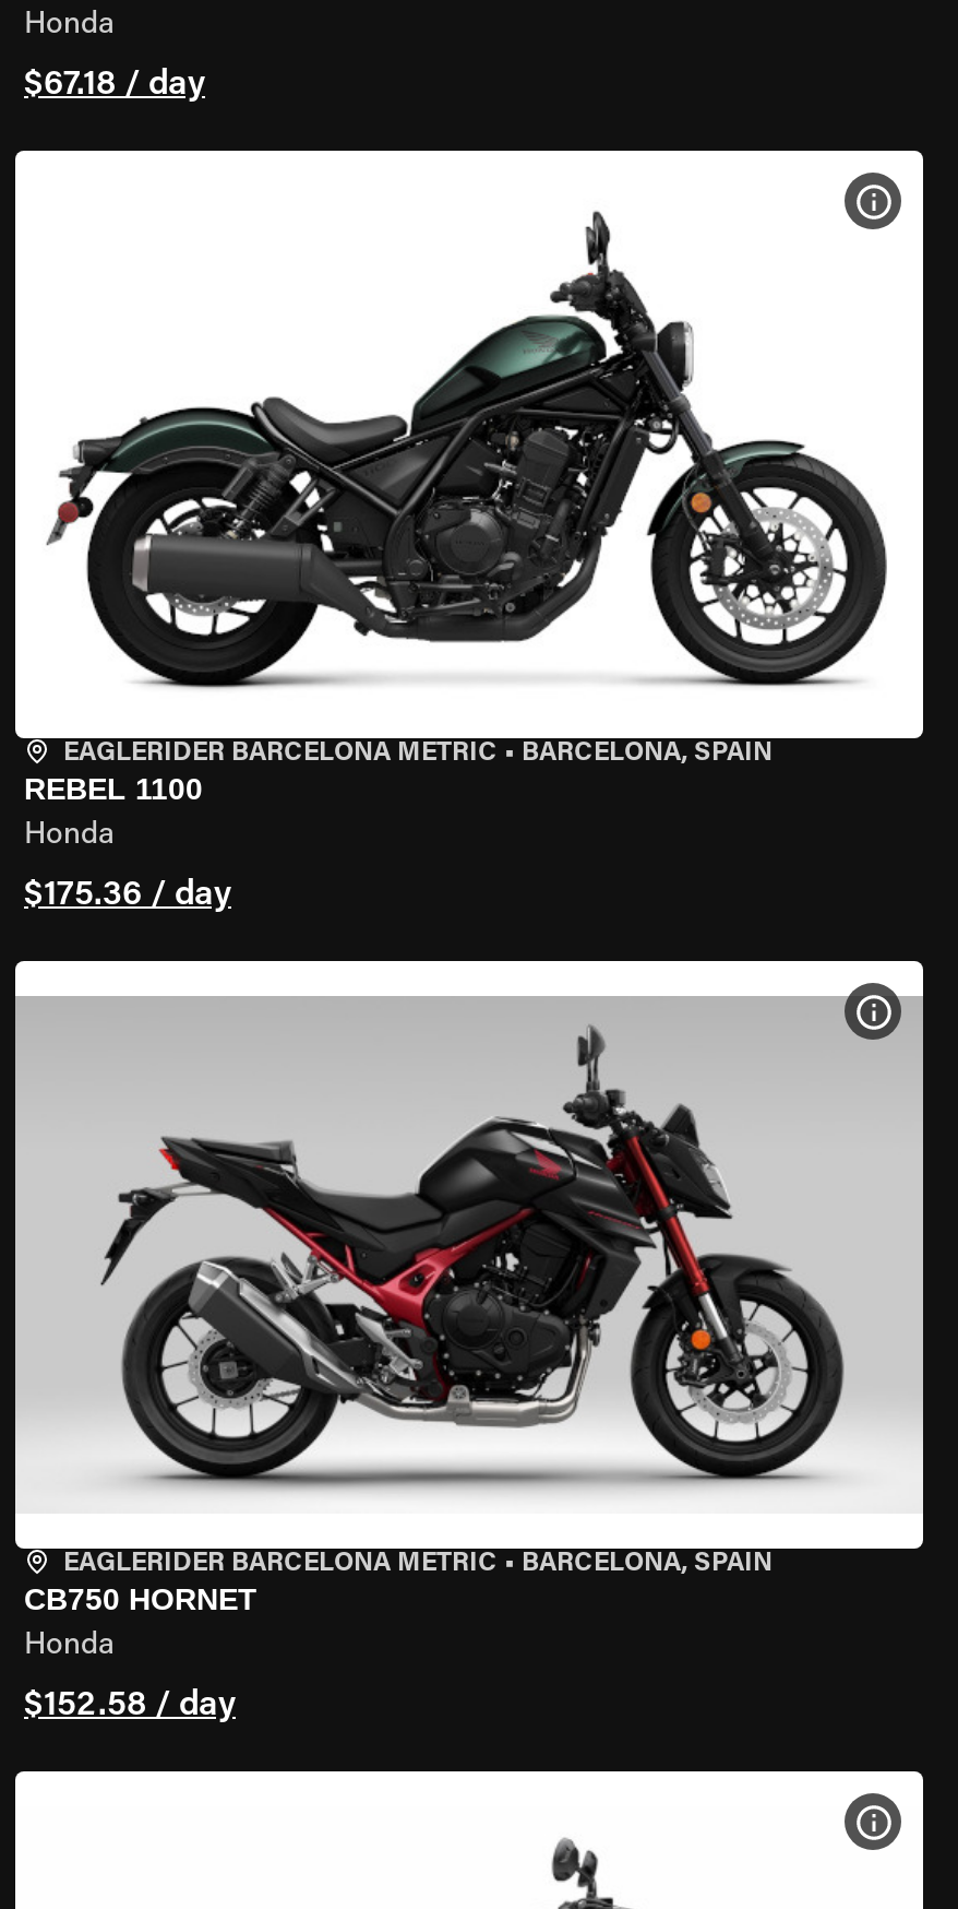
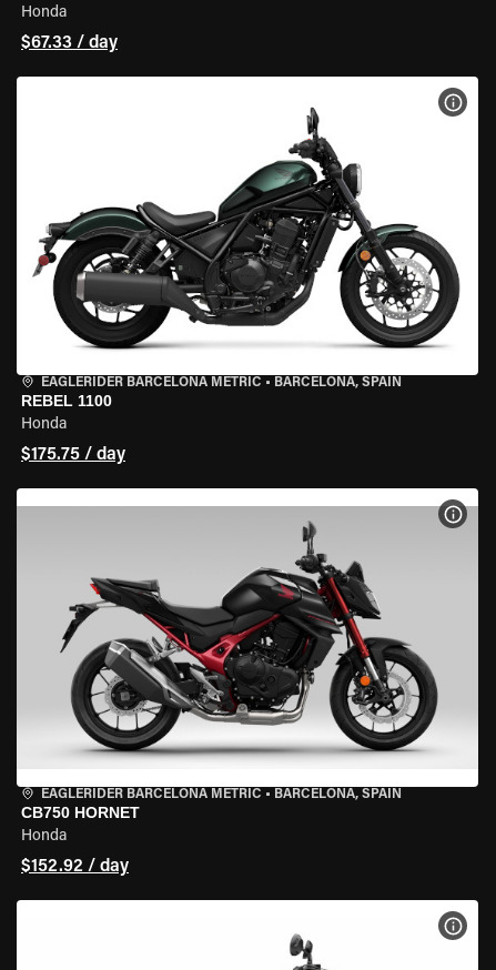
[24,68,205,103] $67.18 / day -> [21,34,118,52] $67.33 / day
[24,878,231,913] $175.36 / day -> [21,446,125,464] $175.75 / day
[24,1688,236,1723] $152.58 / day -> [21,858,129,876] $152.92 / day

